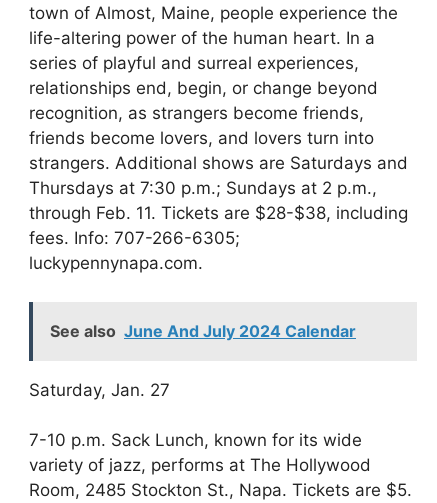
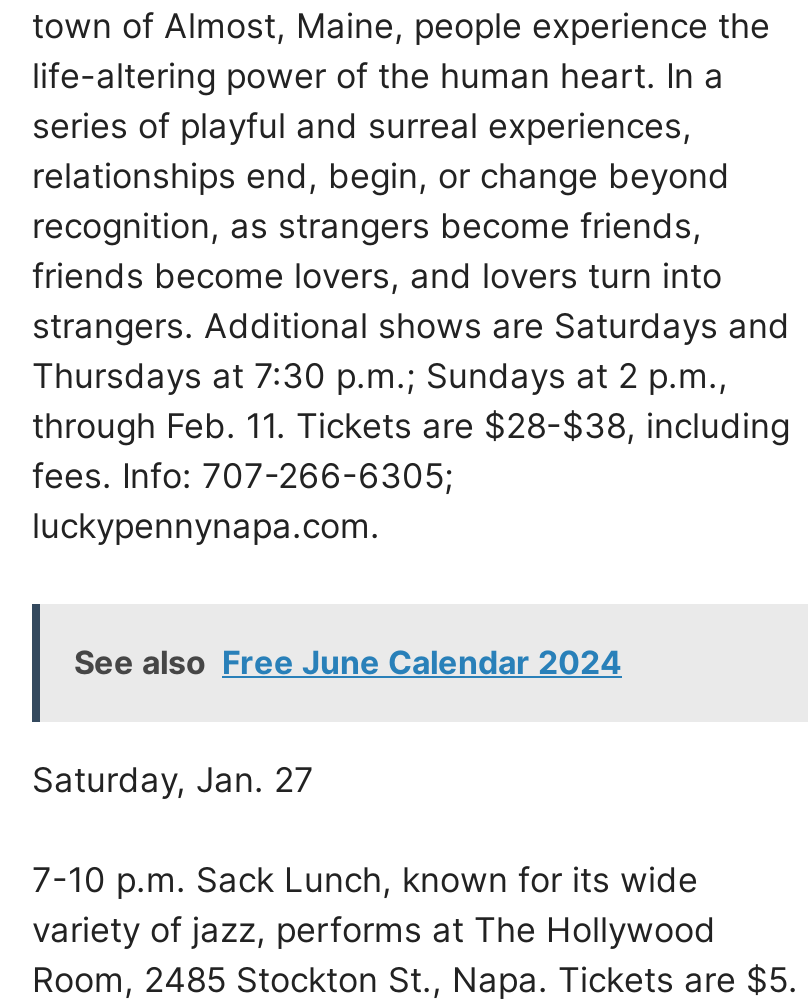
[50,321,356,341] See also June And July 2024 Calendar -> [74,641,622,681] See also Free June Calendar 2024

